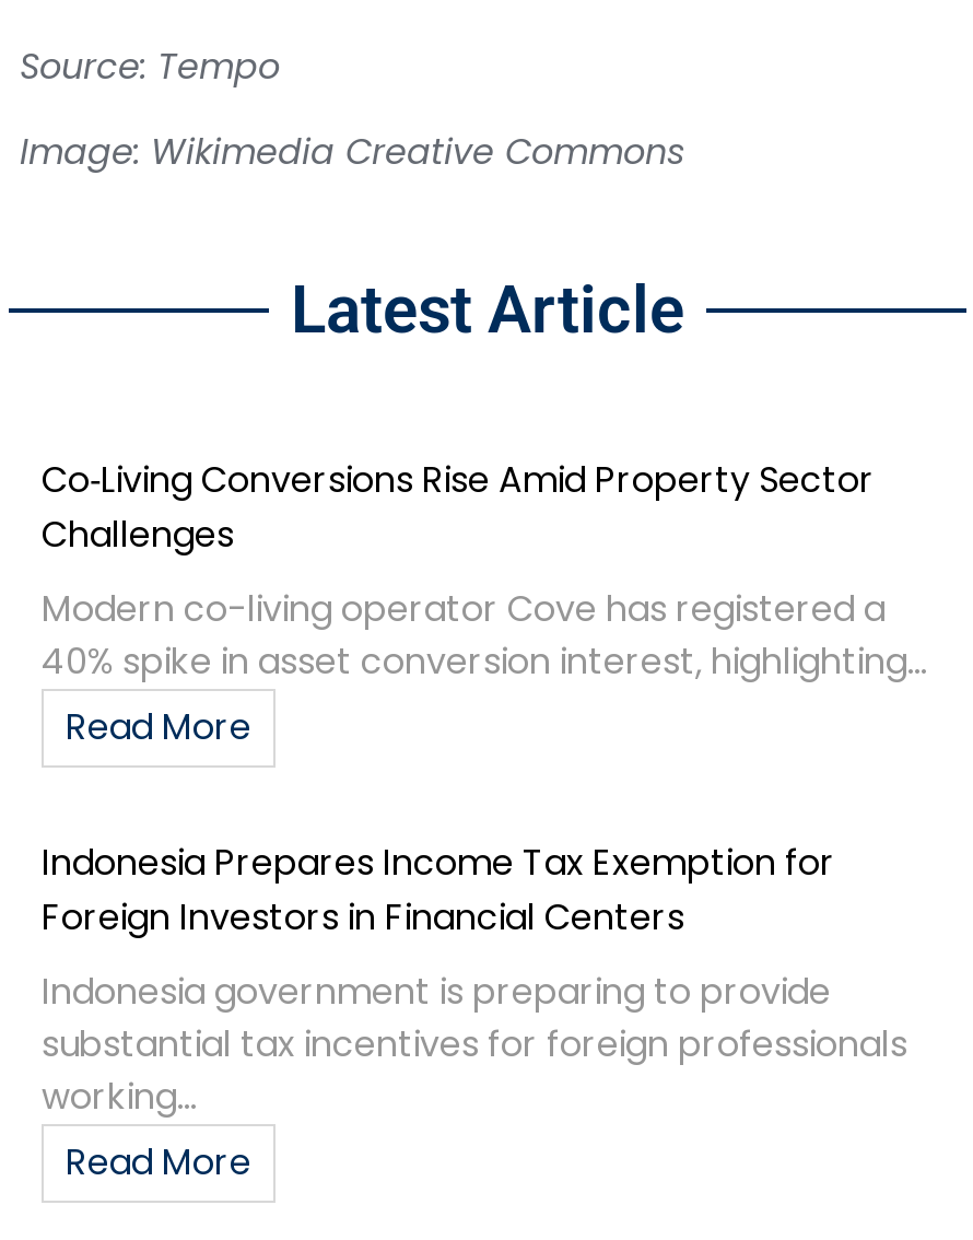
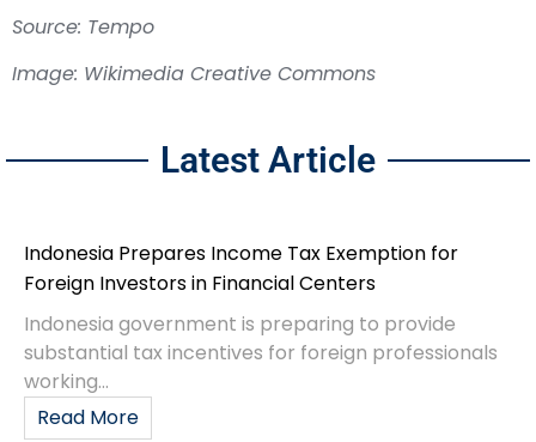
[42,454,927,752] Co‑Living Conversions Rise Amid Property Sector | Challenges | Modern co-living operator Cove has registered a | 40% spike in asset conversion interest, highlighting... | Read More -> none

